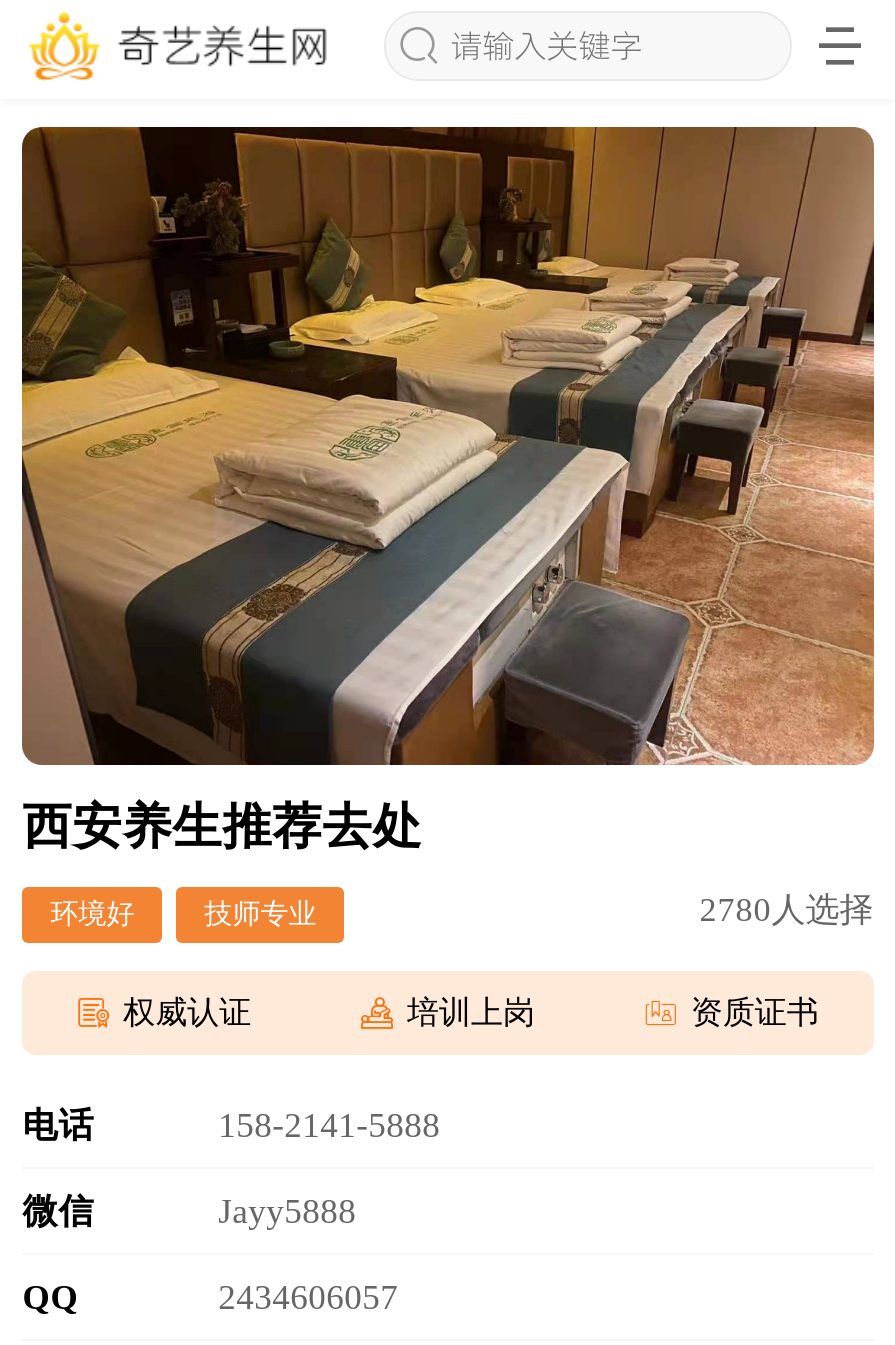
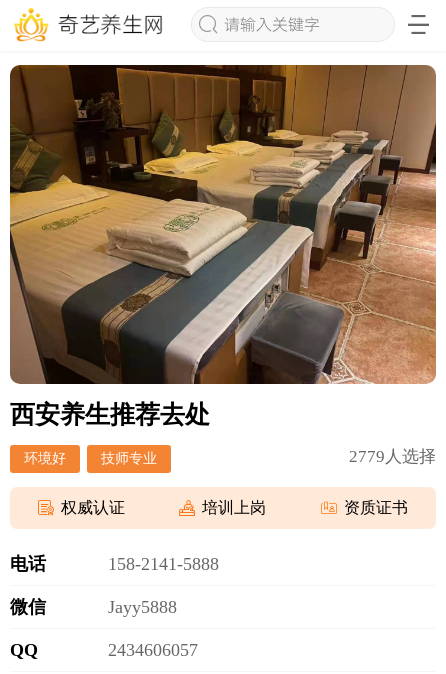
[700,891,874,929] 2780人选择 -> [349,447,436,466] 2779人选择

